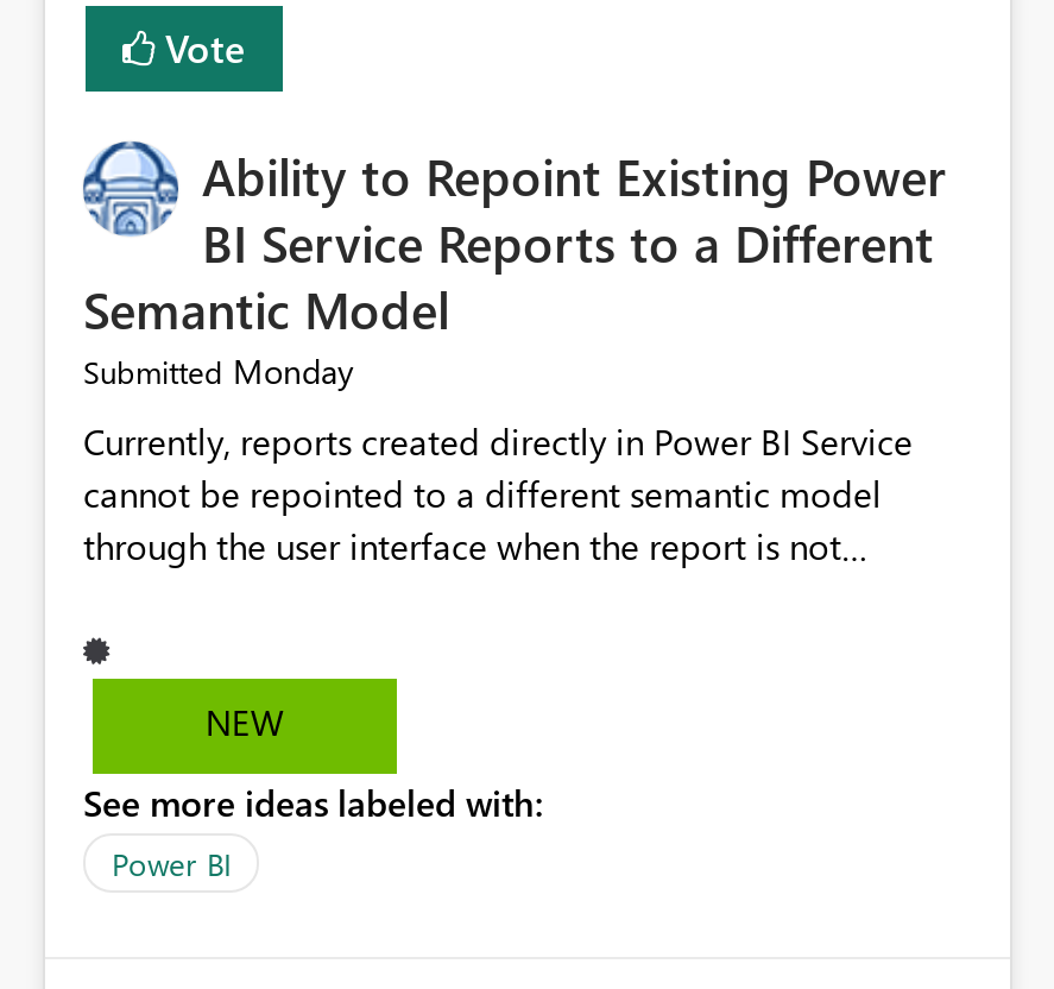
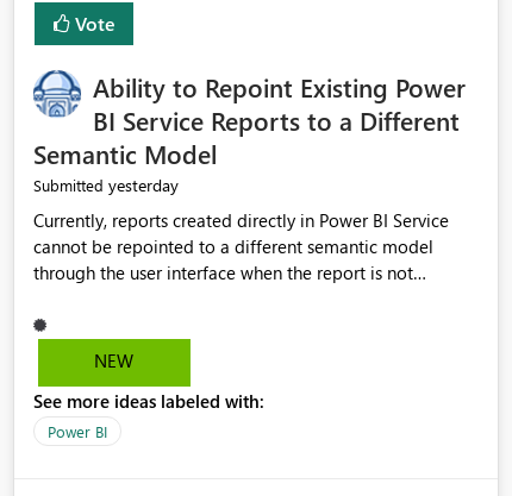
[83,349,354,394] Submitted Monday -> [33,174,179,197] Submitted yesterday

